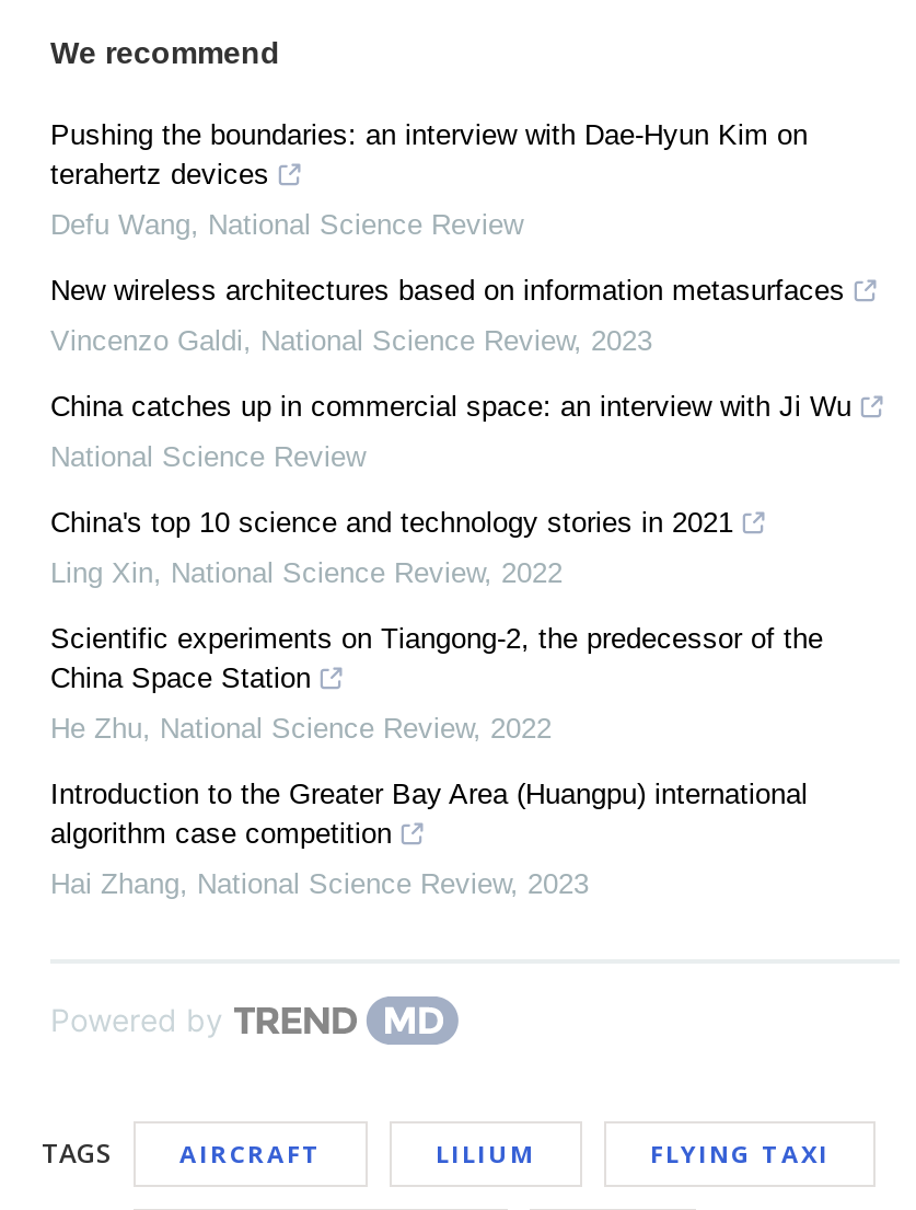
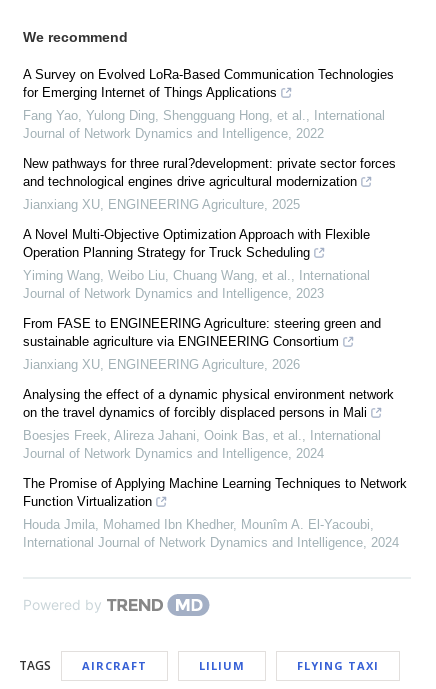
[50,119,808,191] Pushing the boundaries: an interview with Dae-Hyun Kim on | terahertz devices -> [23,67,394,100] A Survey on Evolved LoRa-Based Communication Technologies | for Emerging Internet of Things Applications
[50,209,523,242] Defu Wang, National Science Review -> [23,108,385,141] Fang Yao, Yulong Ding, Shengguang Hong, et al., International | Journal of Network Dynamics and Intelligence, 2022
[50,275,845,307] New wireless architectures based on information metasurfaces -> [23,156,396,189] New pathways for three rural?development: private sector forces | and technological engines drive agricultural modernization
[50,325,652,358] Vincenzo Galdi, National Science Review, 2023 -> [23,197,300,212] Jianxiang XU, ENGINEERING Agriculture, 2025
[50,391,851,424] China catches up in commercial space: an interview with Ji Wu -> [23,227,370,260] A Novel Multi-Objective Optimization Approach with Flexible | Operation Planning Strategy for Truck Scheduling
[50,441,366,474] National Science Review -> [23,268,370,301] Yiming Wang, Weibo Liu, Chuang Wang, et al., International | Journal of Network Dynamics and Intelligence, 2023
[50,507,733,540] China's top 10 science and technology stories in 2021 -> [23,316,381,349] From FASE to ENGINEERING Agriculture: steering green and | sustainable agriculture via ENGINEERING Consortium
[50,557,563,590] Ling Xin, National Science Review, 2022 -> [23,357,300,372] Jianxiang XU, ENGINEERING Agriculture, 2026
[50,623,823,695] Scientific experiments on Tiangong-2, the predecessor of the | China Space Station -> [23,387,394,420] Analysing the effect of a dynamic physical environment network | on the travel dynamics of forcibly displaced persons in Mali
[50,713,552,745] He Zhu, National Science Review, 2022 -> [23,428,381,461] Boesjes Freek, Alireza Jahani, Ooink Bas, et al., International | Journal of Network Dynamics and Intelligence, 2024
[50,778,808,851] Introduction to the Greater Bay Area (Huangpu) international | algorithm case competition -> [23,476,407,509] The Promise of Applying Machine Learning Techniques to Network | Function Virtualization
[50,868,589,901] Hai Zhang, National Science Review, 2023 -> [23,517,399,550] Houda Jmila, Mohamed Ibn Khedher, Mounîm A. El‐Yacoubi, | International Journal of Network Dynamics and Intelligence, 2024

